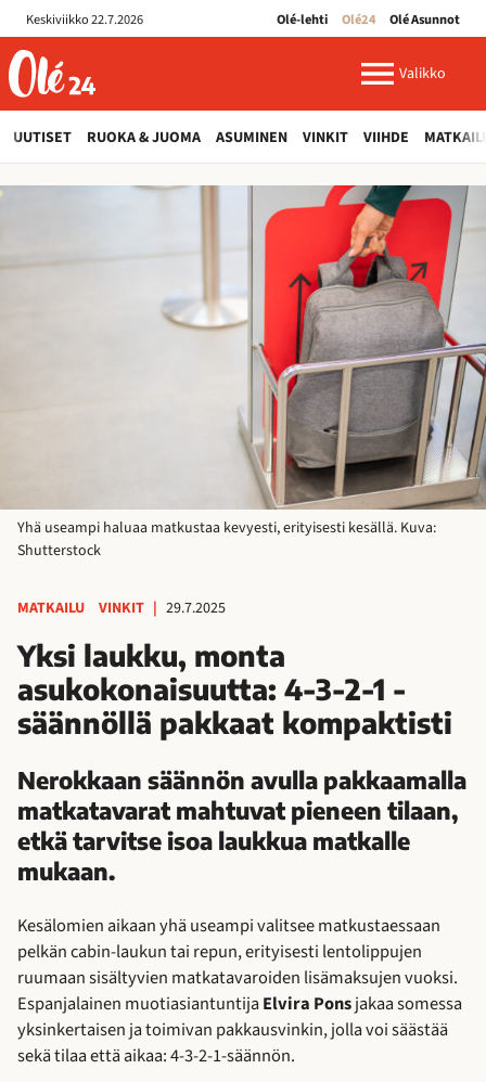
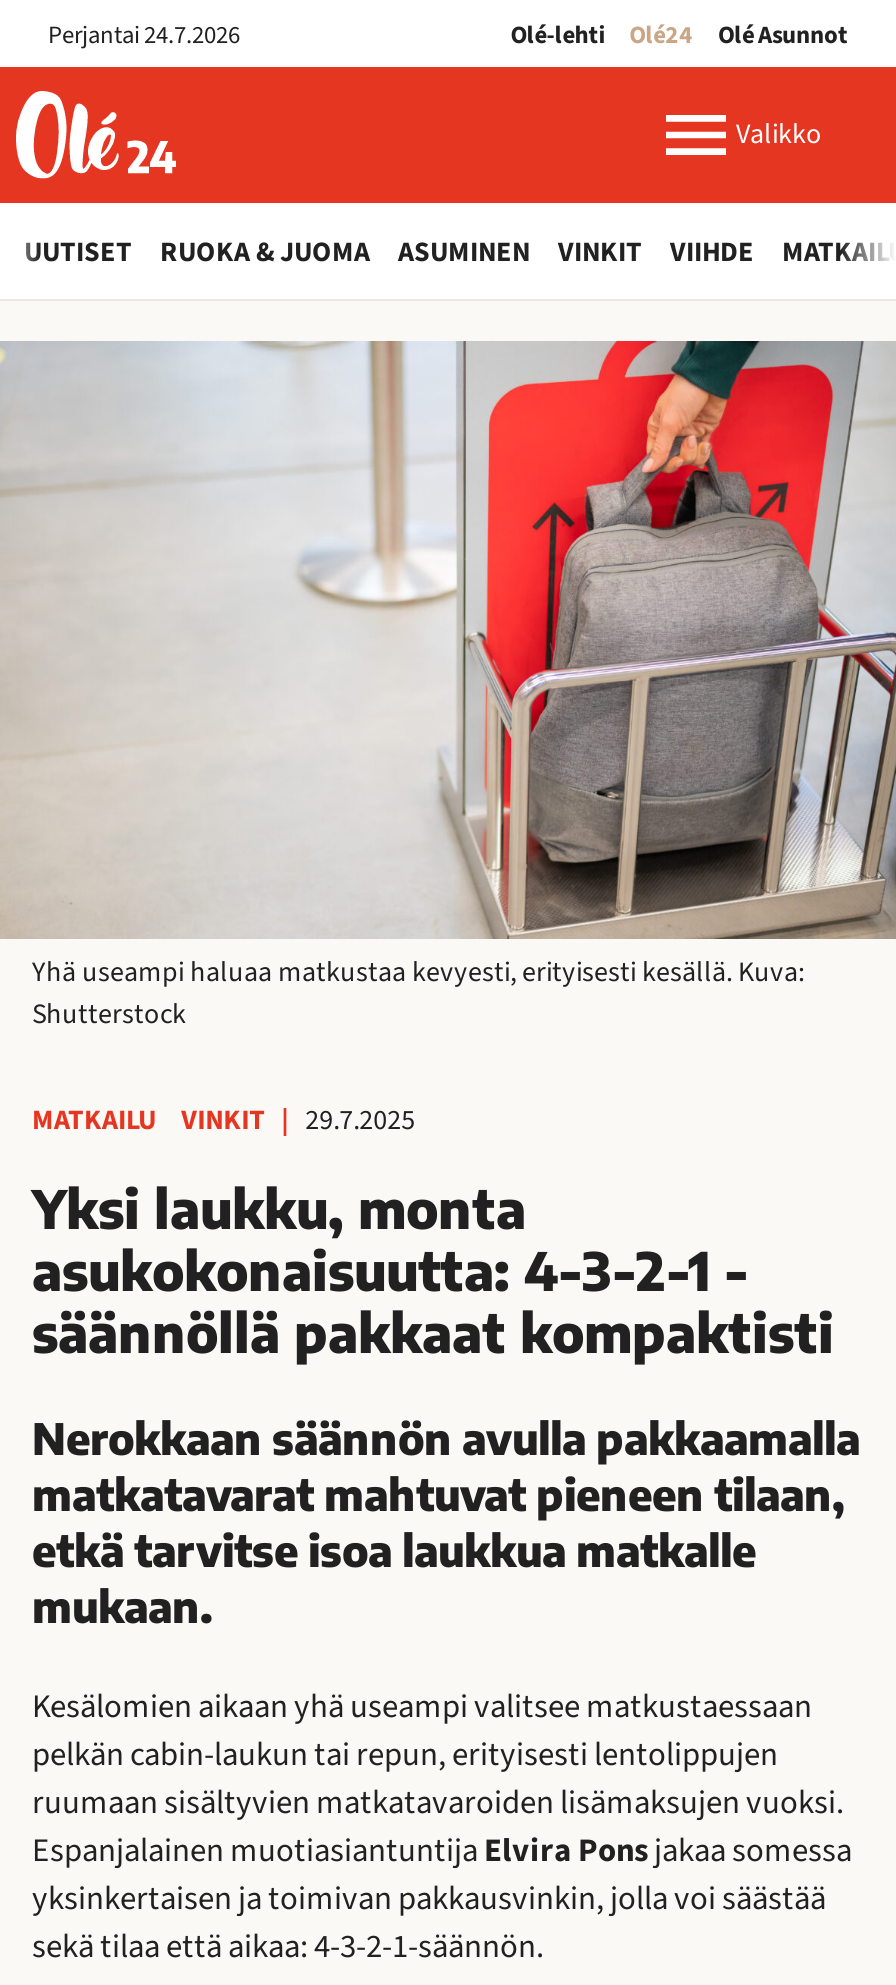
[26,9,143,29] Keskiviikko 22.7.2026 -> [48,16,240,52] Perjantai 24.7.2026

